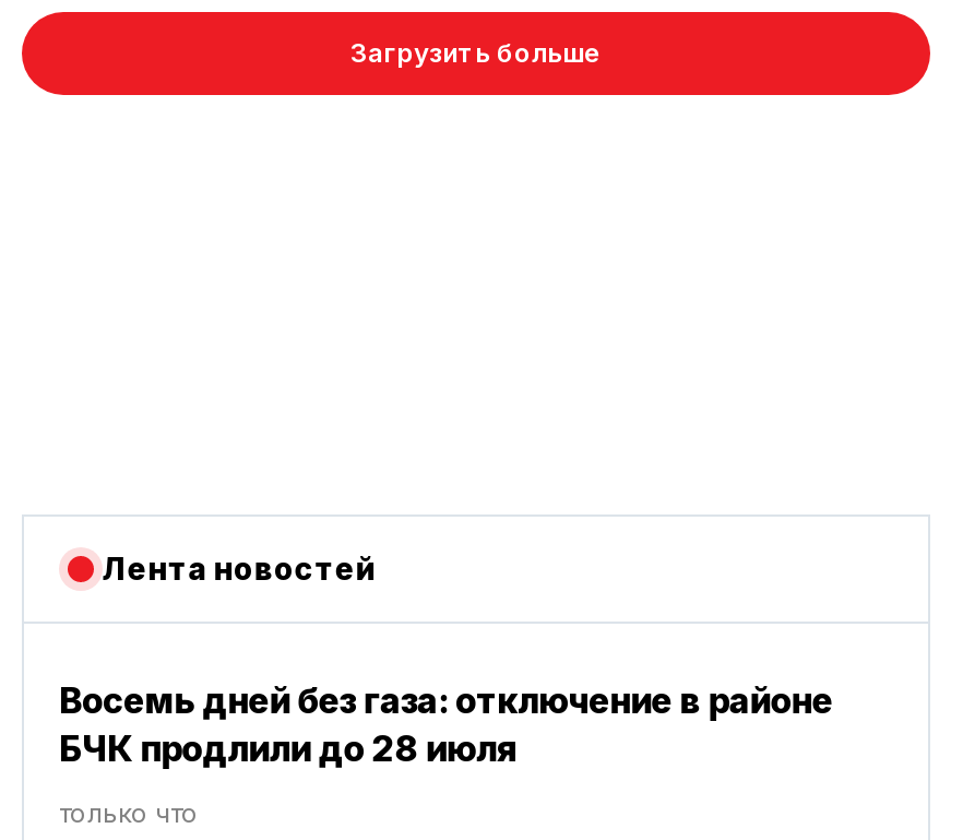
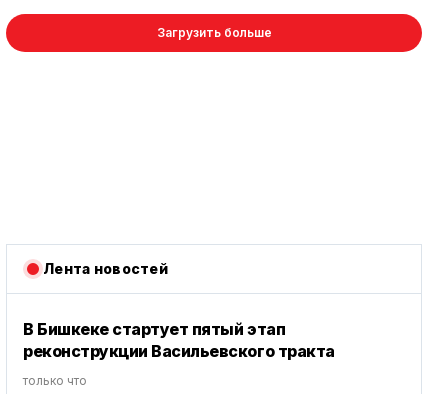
[59,679,833,771] Восемь дней без газа: отключение в районе | БЧК продлили до 28 июля -> [23,319,335,361] В Бишкеке стартует пятый этап | реконструкции Васильевского тракта

